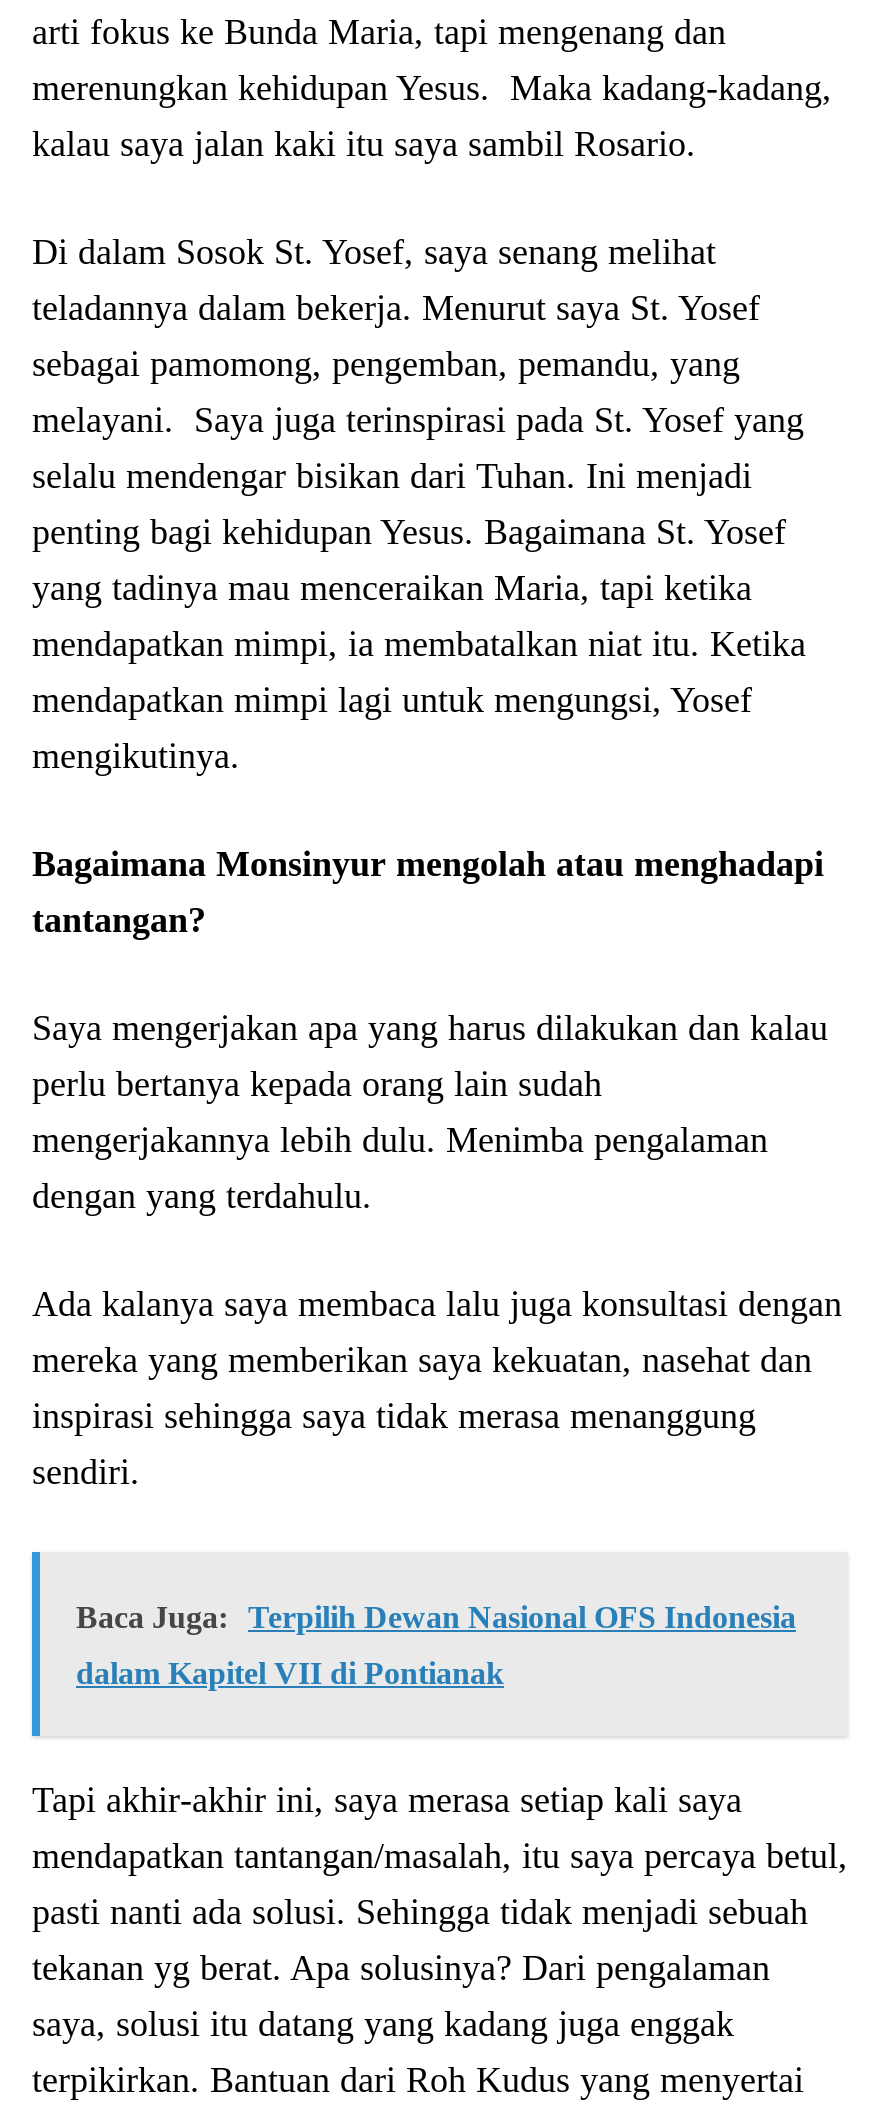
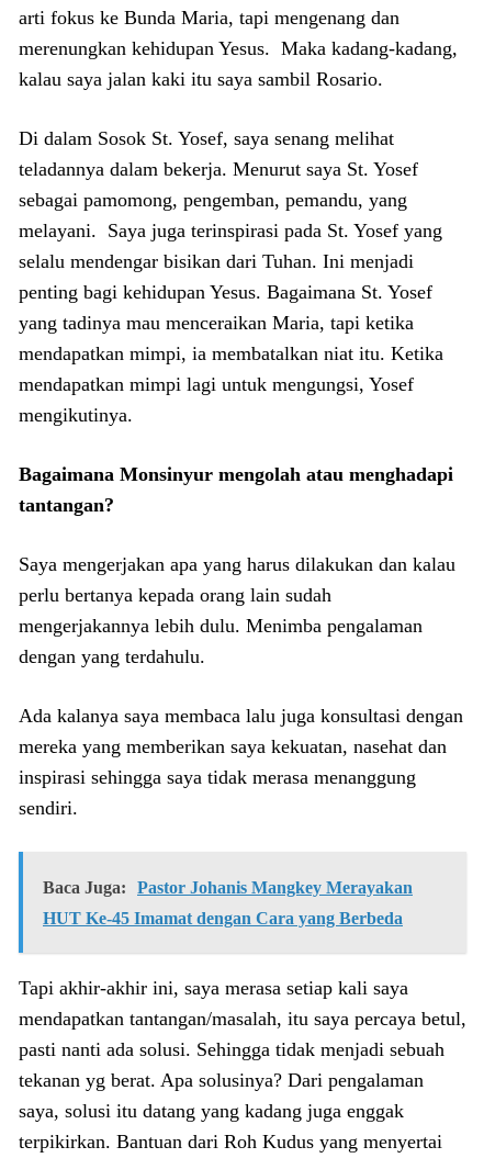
[76,1599,796,1633] Baca Juga: Terpilih Dewan Nasional OFS Indonesia -> [43,878,413,896] Baca Juga: Pastor Johanis Mangkey Merayakan
[76,1655,504,1689] dalam Kapitel VII di Pontianak -> [43,908,403,927] HUT Ke-45 Imamat dengan Cara yang Berbeda

